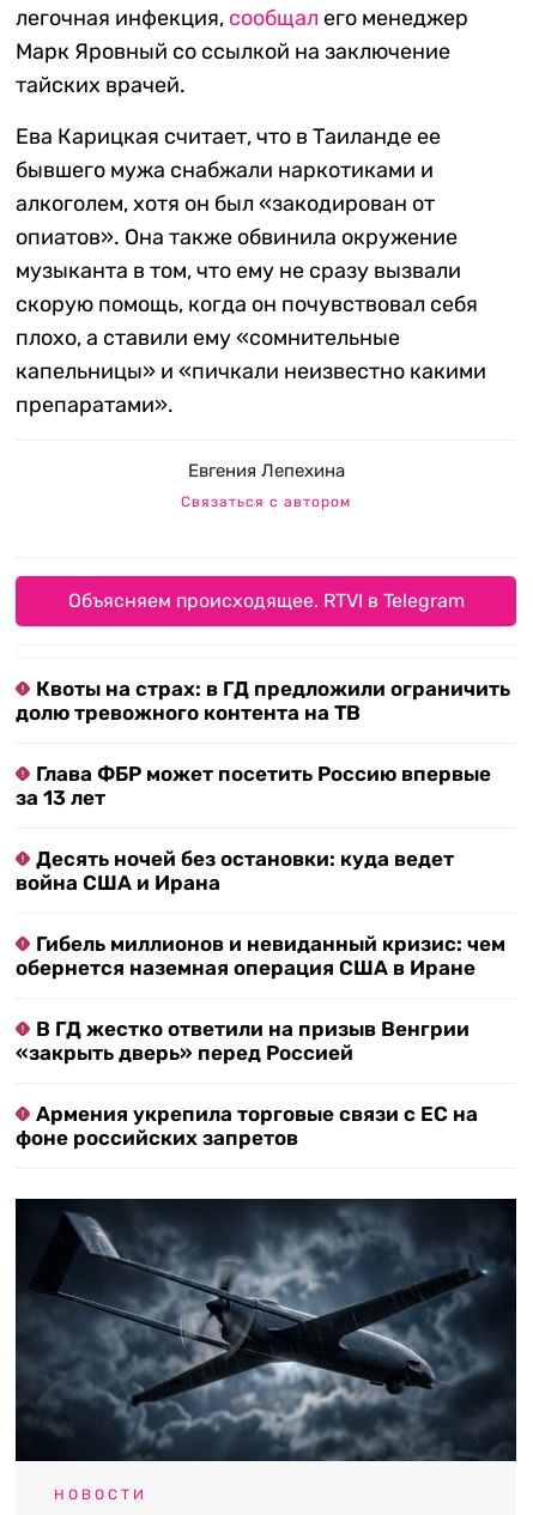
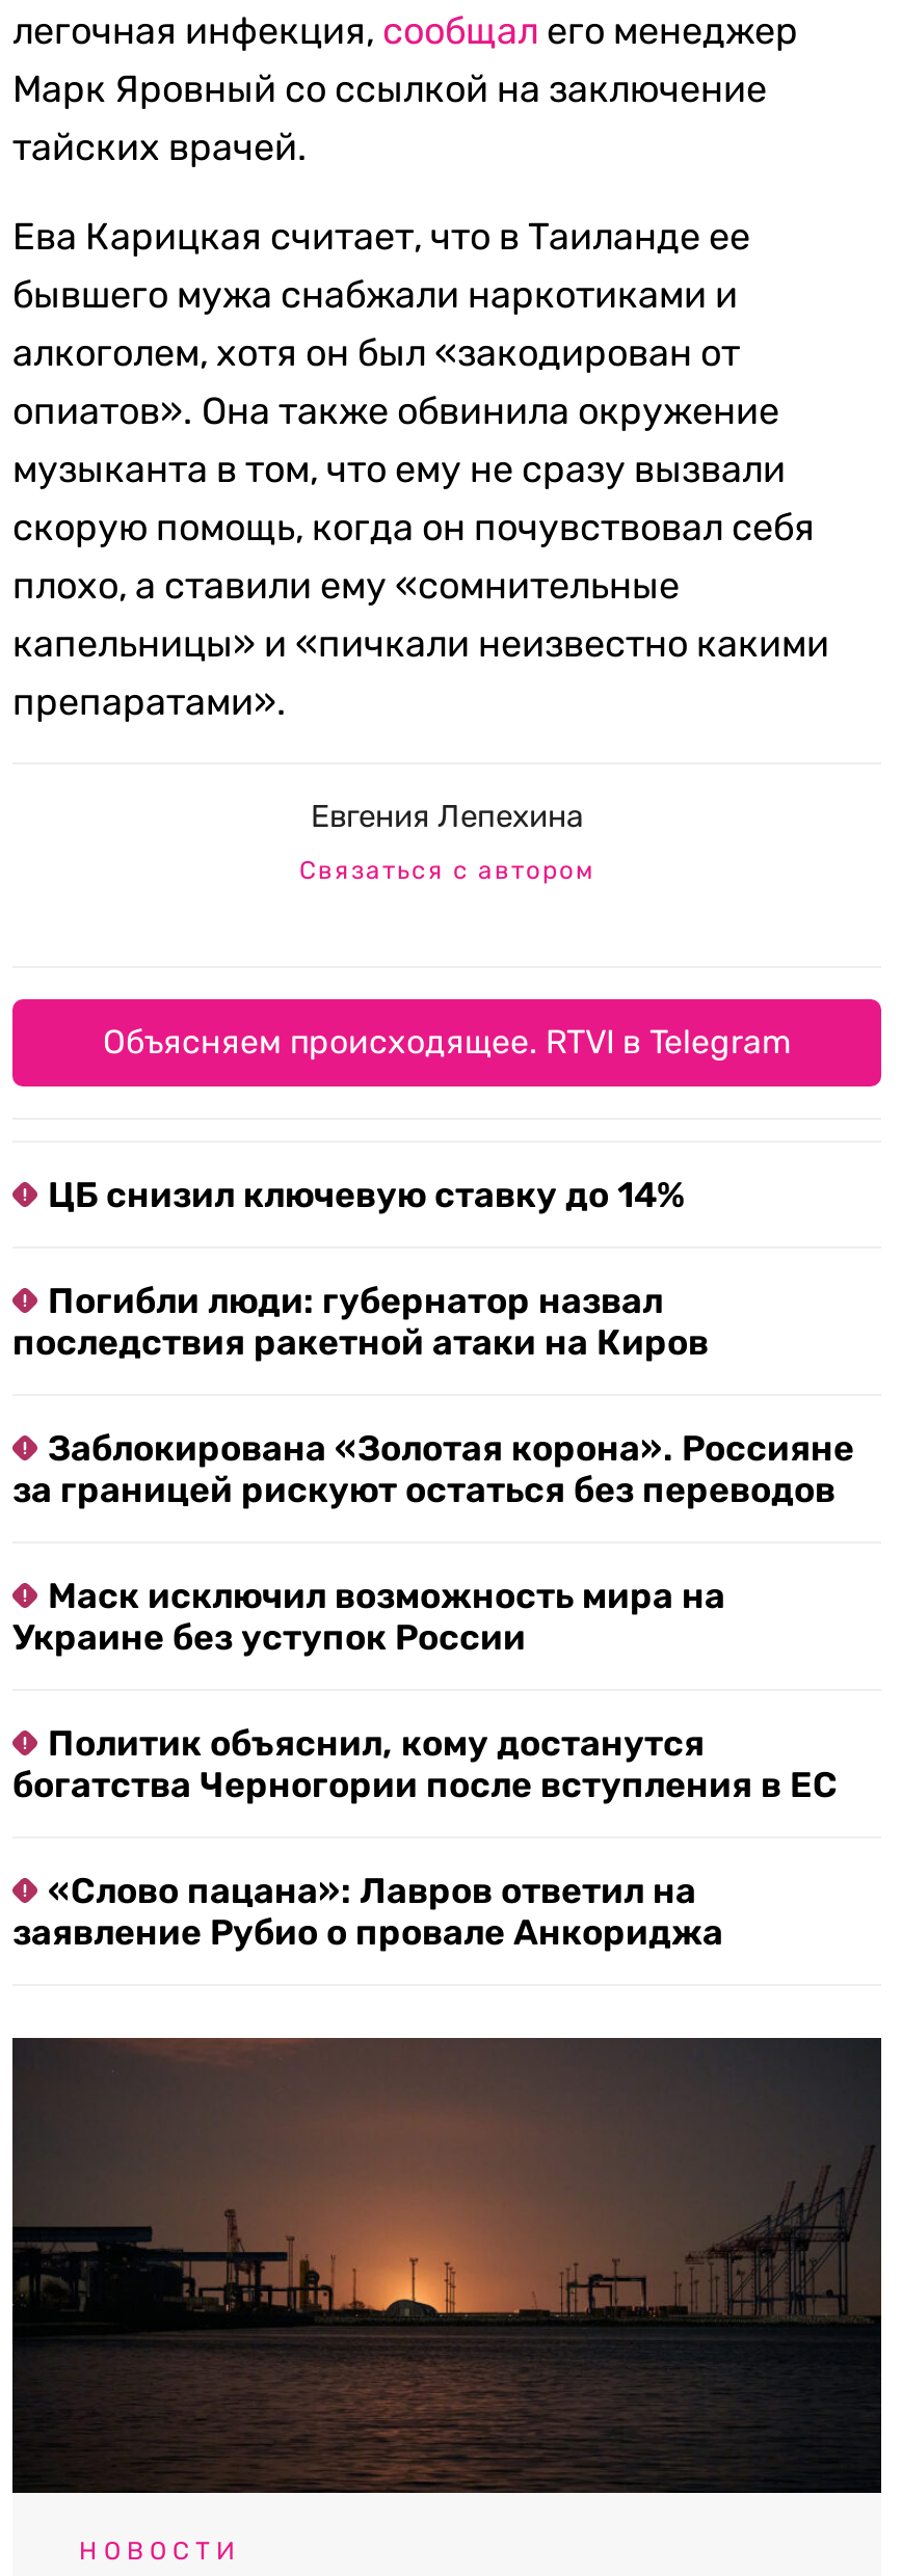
[16,677,510,725] Квоты на страх: в ГД предложили ограничить | долю тревожного контента на ТВ -> [48,1174,686,1215] ЦБ снизил ключевую ставку до 14%
[16,762,491,810] Глава ФБР может посетить Россию впервые | за 13 лет -> [12,1280,709,1363] Погибли люди: губернатор назвал | последствия ракетной атаки на Киров
[16,847,454,895] Десять ночей без остановки: куда ведет | война США и Ирана -> [12,1427,854,1510] Заблокирована «Золотая корона». Россияне | за границей рискуют остаться без переводов
[16,932,505,980] Гибель миллионов и невиданный кризис: чем | обернется наземная операция США в Иране -> [12,1575,725,1658] Маск исключил возможность мира на | Украине без уступок России
[16,1017,470,1065] В ГД жестко ответили на призыв Венгрии | «закрыть дверь» перед Россией -> [12,1722,838,1805] Политик объяснил, кому достанутся | богатства Черногории после вступления в ЕС
[16,1102,478,1150] Армения укрепила торговые связи с ЕС на | фоне российских запретов -> [12,1870,723,1953] «Слово пацана»: Лавров ответил на | заявление Рубио о провале Анкориджа
[16,1199,516,1461] [image] -> [12,2038,881,2493] [image]

